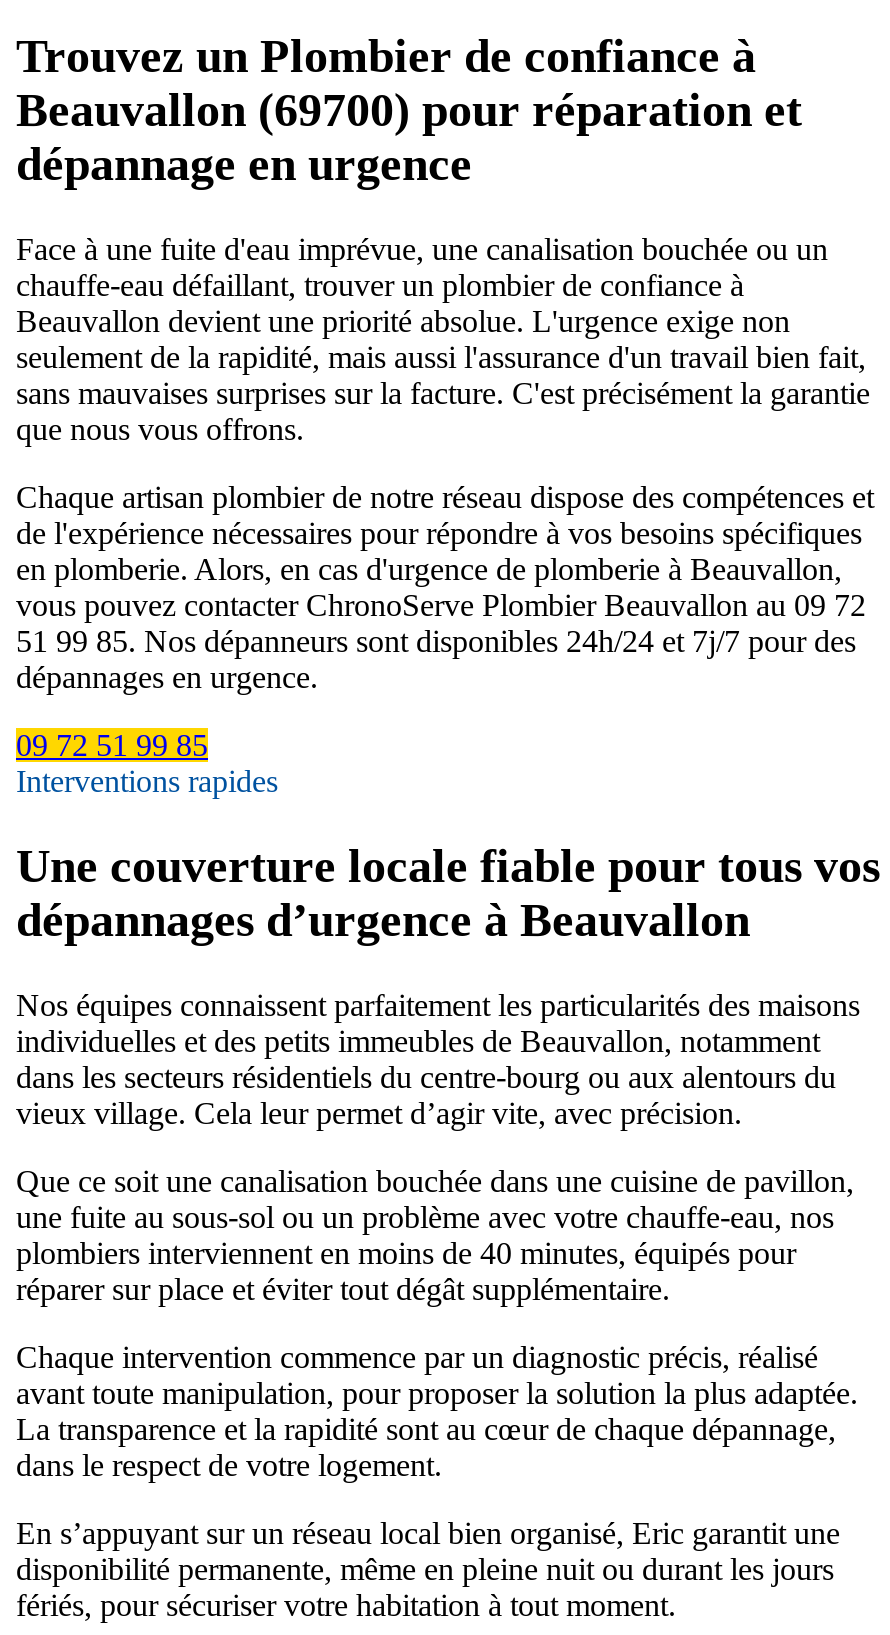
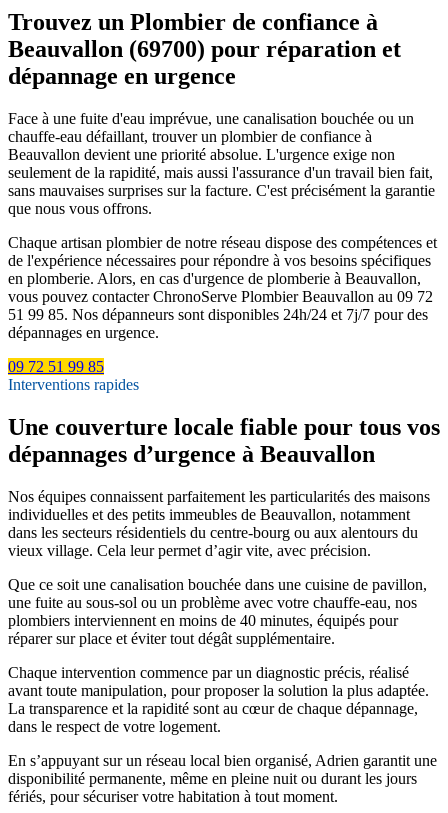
[16,1515,840,1549] En s’appuyant sur un réseau local bien organisé, Eric garantit une -> [8,751,437,768] En s’appuyant sur un réseau local bien organisé, Adrien garantit une

